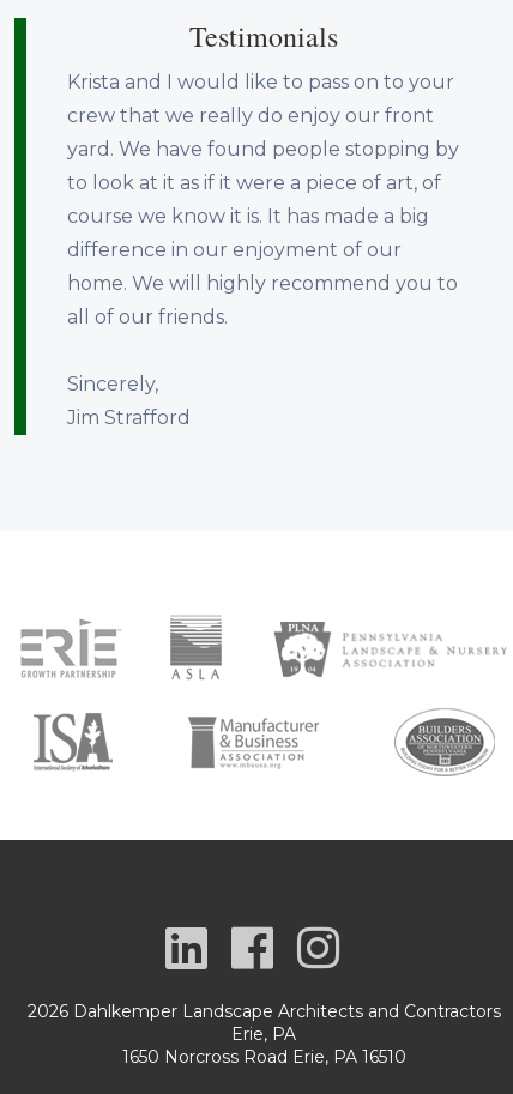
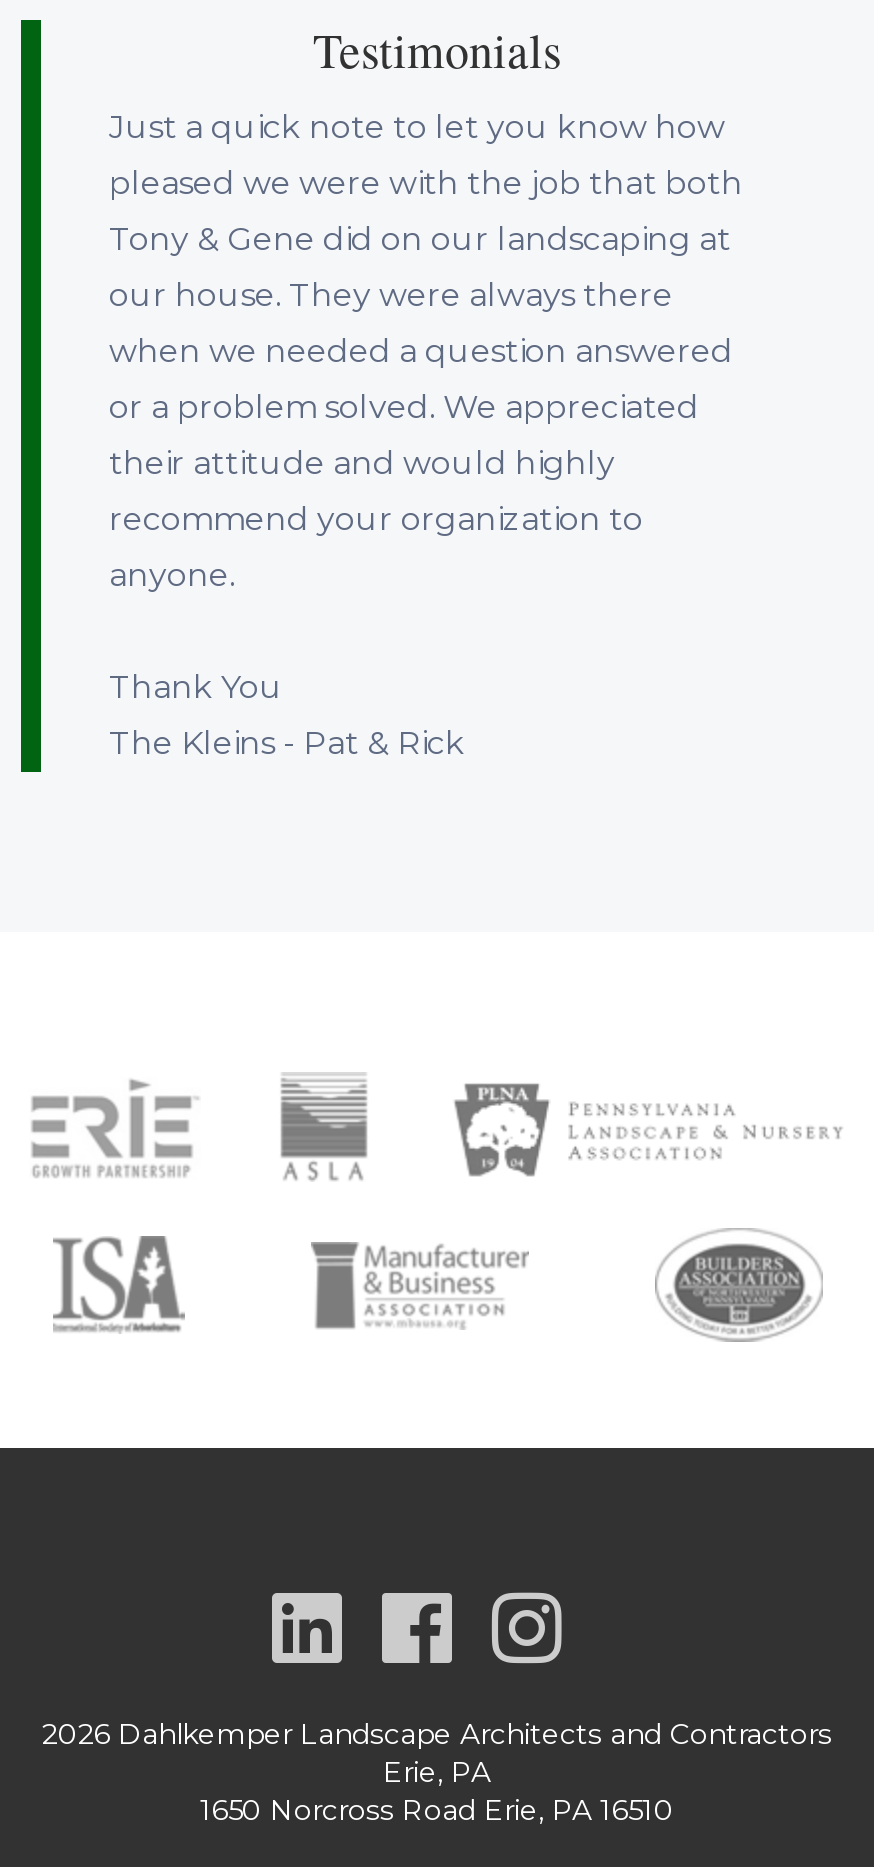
[67,71,459,430] Krista and I would like to pass on to your | crew that we really do enjoy our front | yard. We have found people stopping by | to look at it as if it were a piece of art, of | course we know it is. It has made a big | difference in our enjoyment of our | home. We will highly recommend you to | all of our friends. | Sincerely, | Jim Strafford -> [109,109,743,763] Just a quick note to let you know how | pleased we were with the job that both | Tony & Gene did on our landscaping at | our house. They were always there | when we needed a question answered | or a problem solved. We appreciated | their attitude and would highly | recommend your organization to | anyone. | Thank You | The Kleins - Pat & Rick

